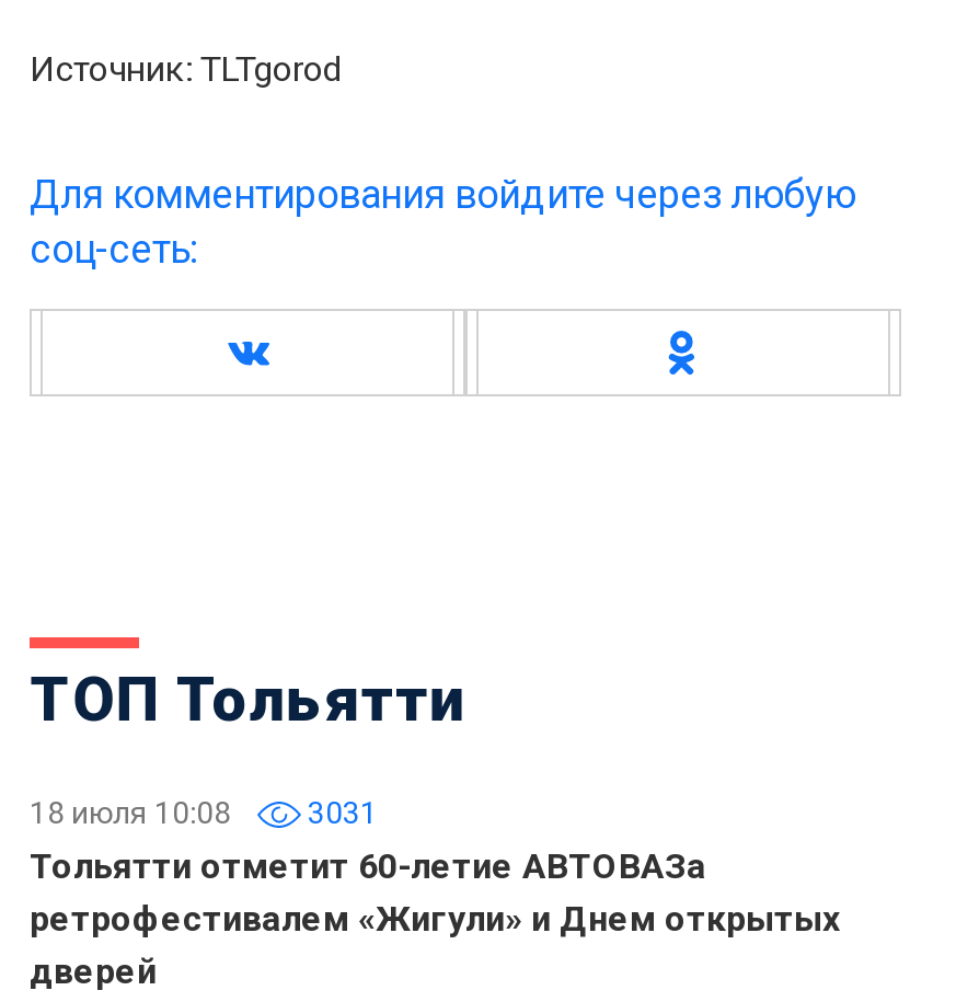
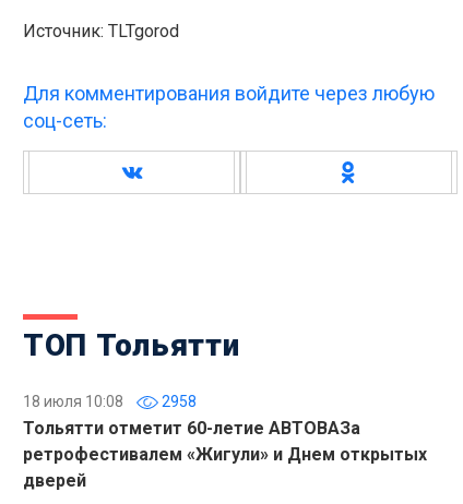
[30,795,378,830] 18 июля 10:08 3031 -> [23,393,197,410] 18 июля 10:08 2958

